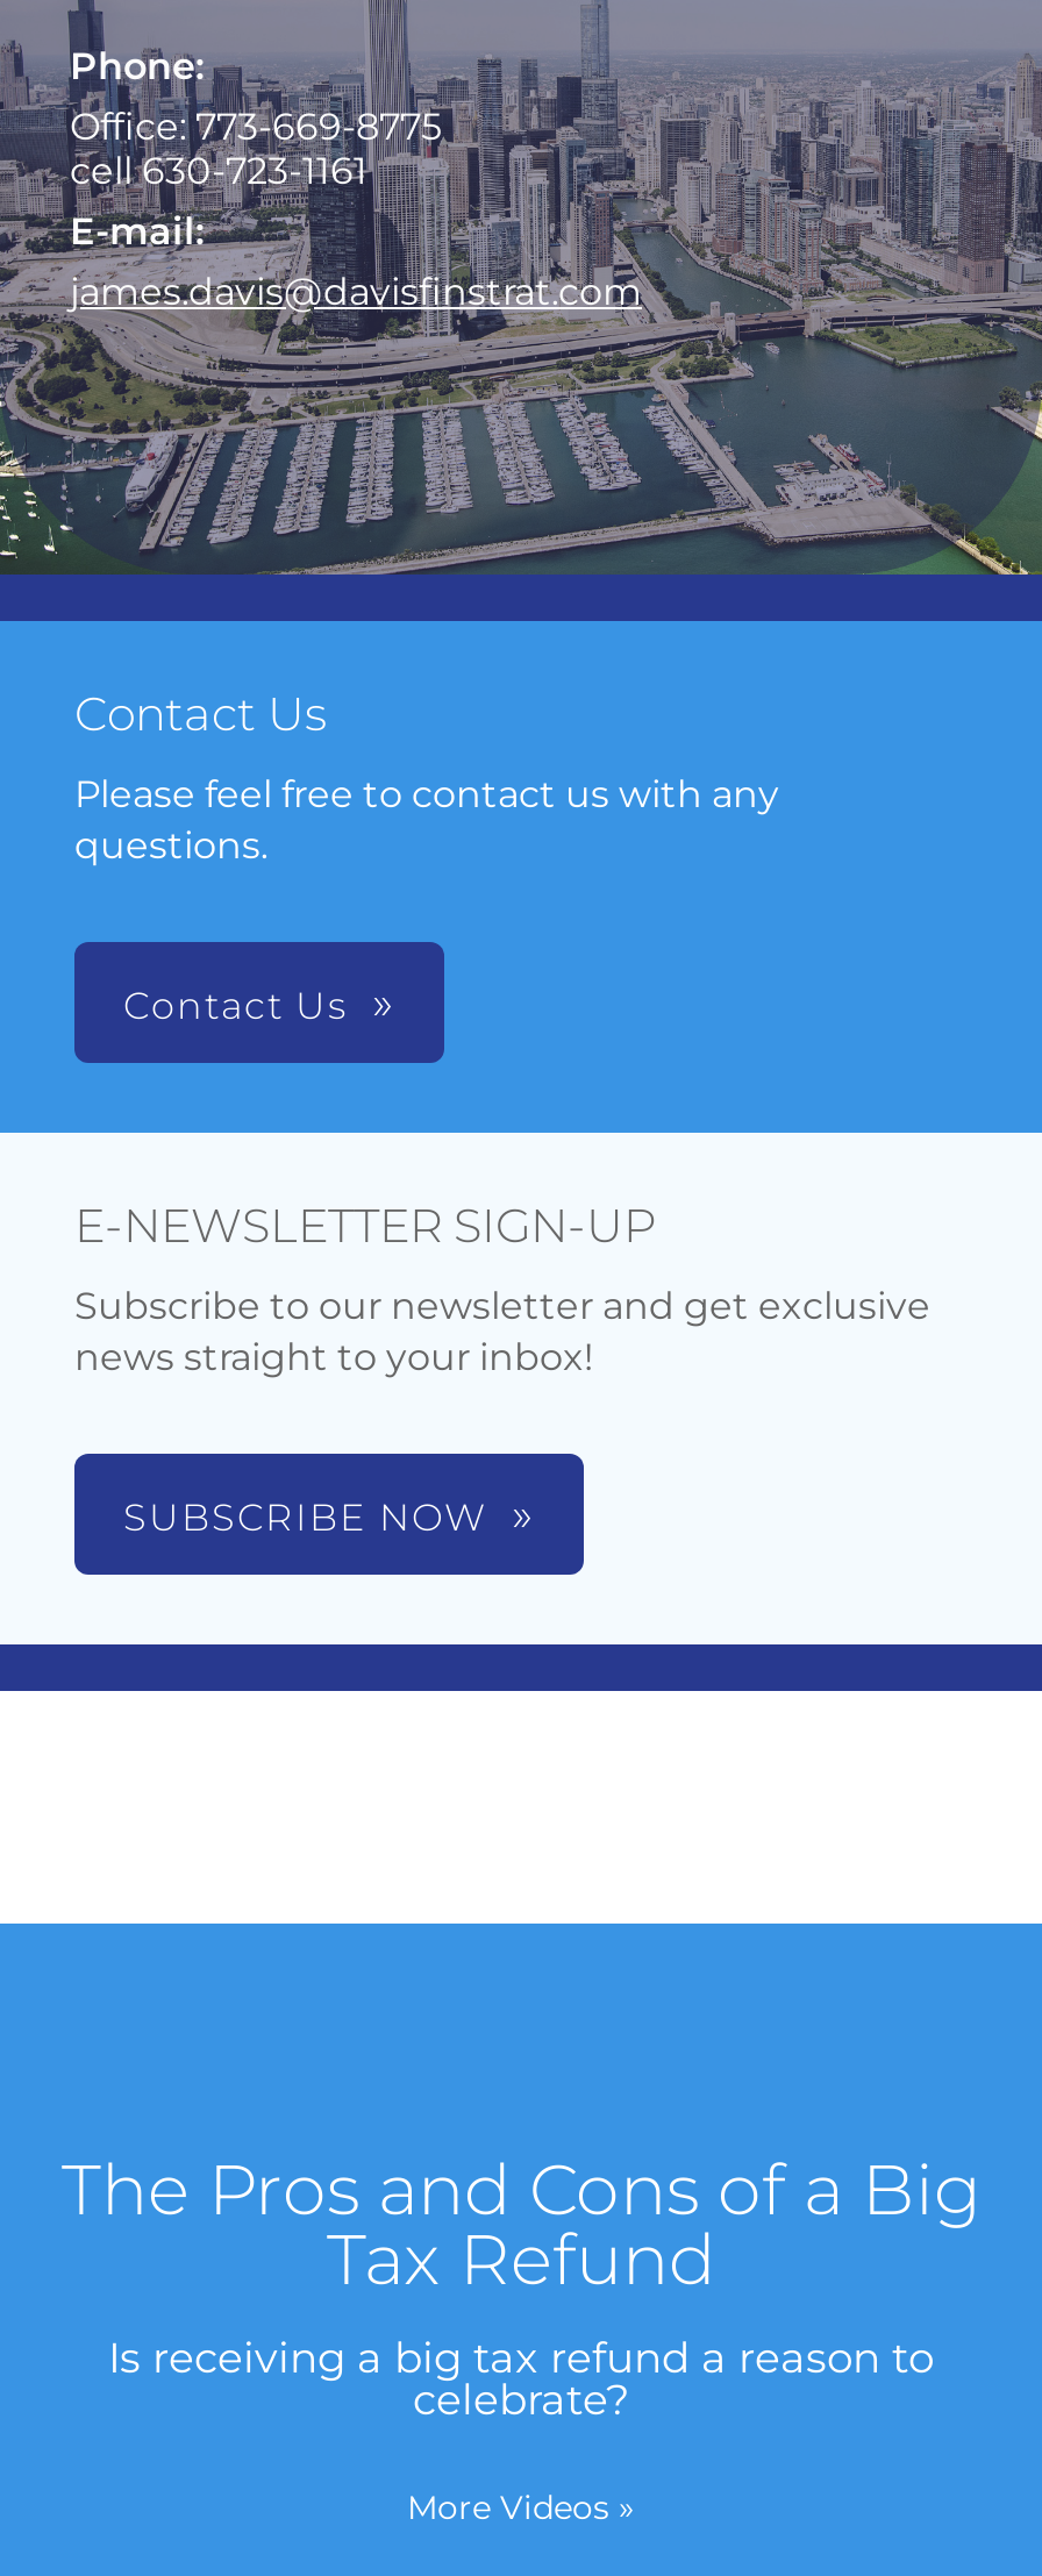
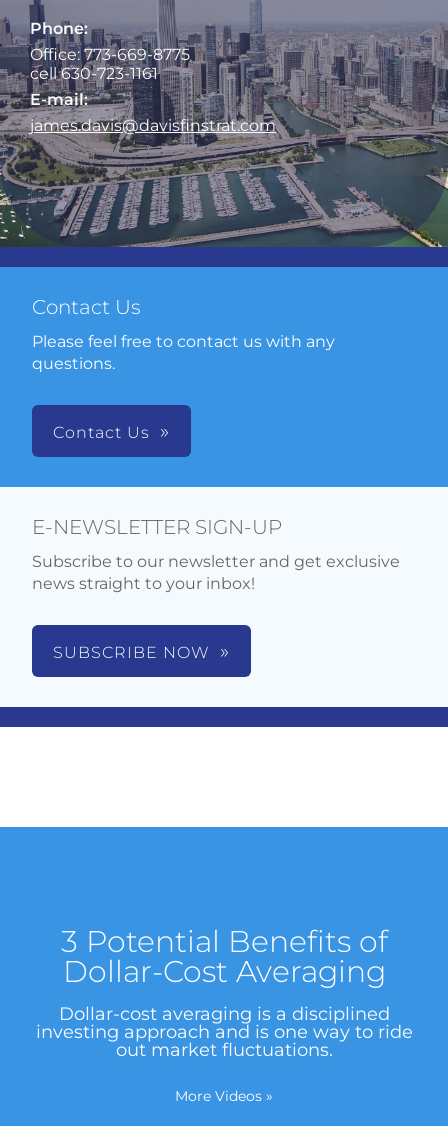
[62,2146,980,2426] The Pros and Cons of a Big | Tax Refund | Is receiving a big tax refund a reason to | celebrate? -> [35,923,412,1061] 3 Potential Benefits of | Dollar-Cost Averaging | Dollar-cost averaging is a disciplined | investing approach and is one way to ride | out market fluctuations.

